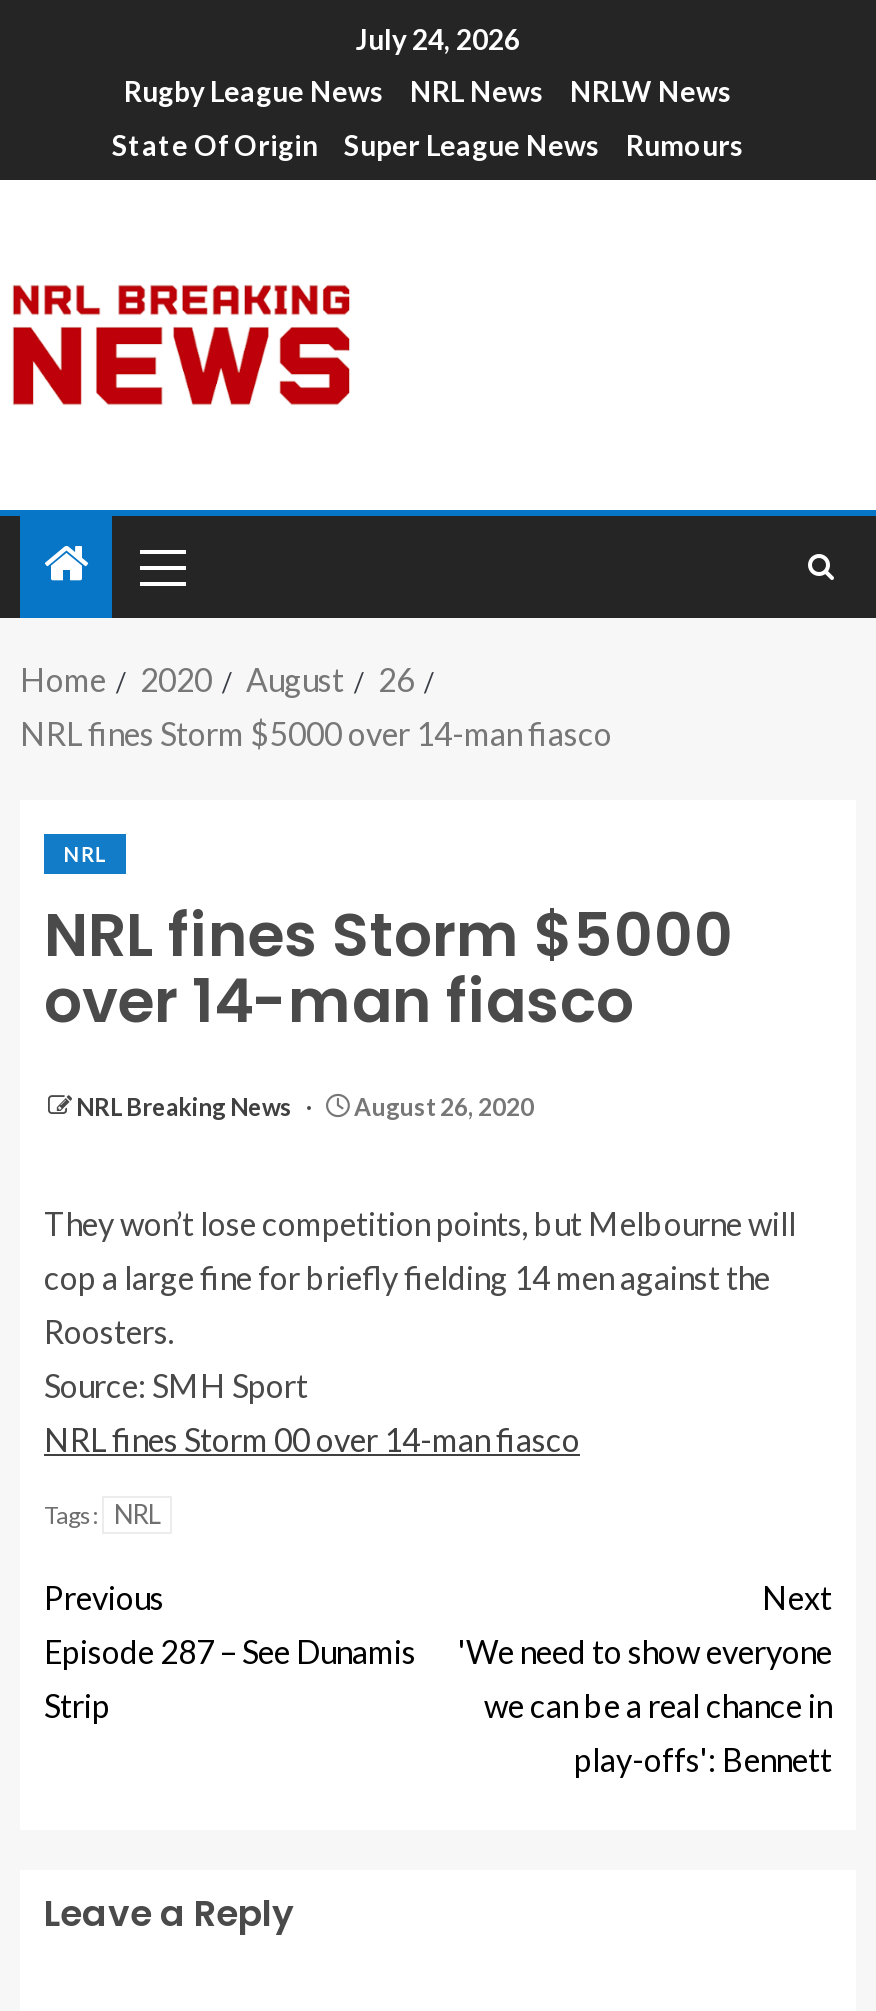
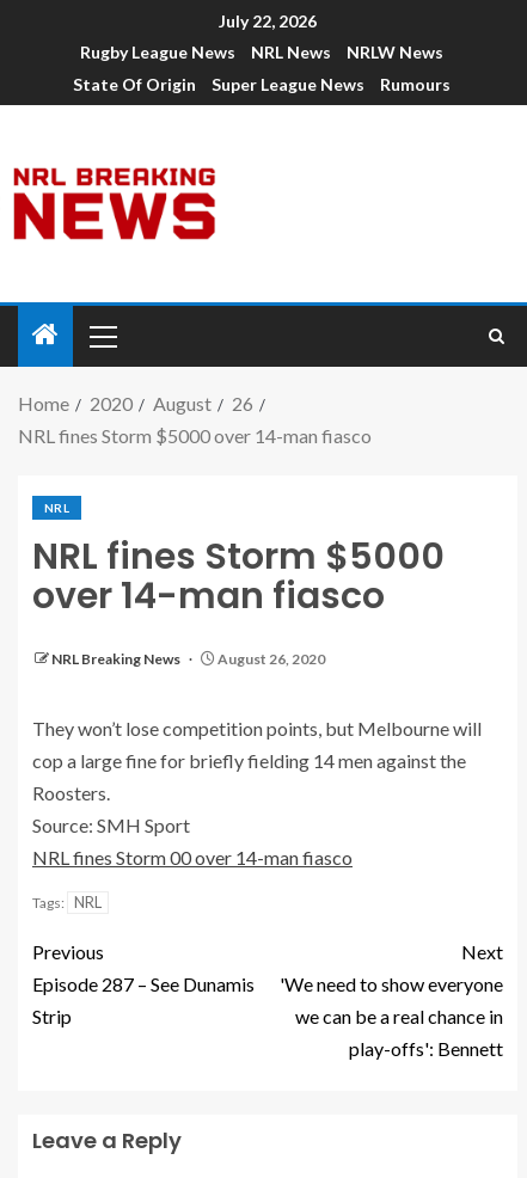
[356,23,520,57] July 24, 2026 -> [219,11,317,32] July 22, 2026

